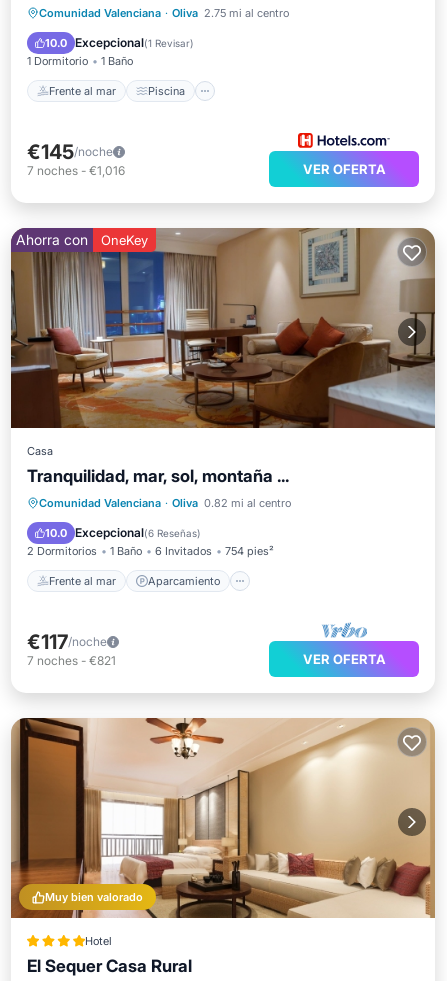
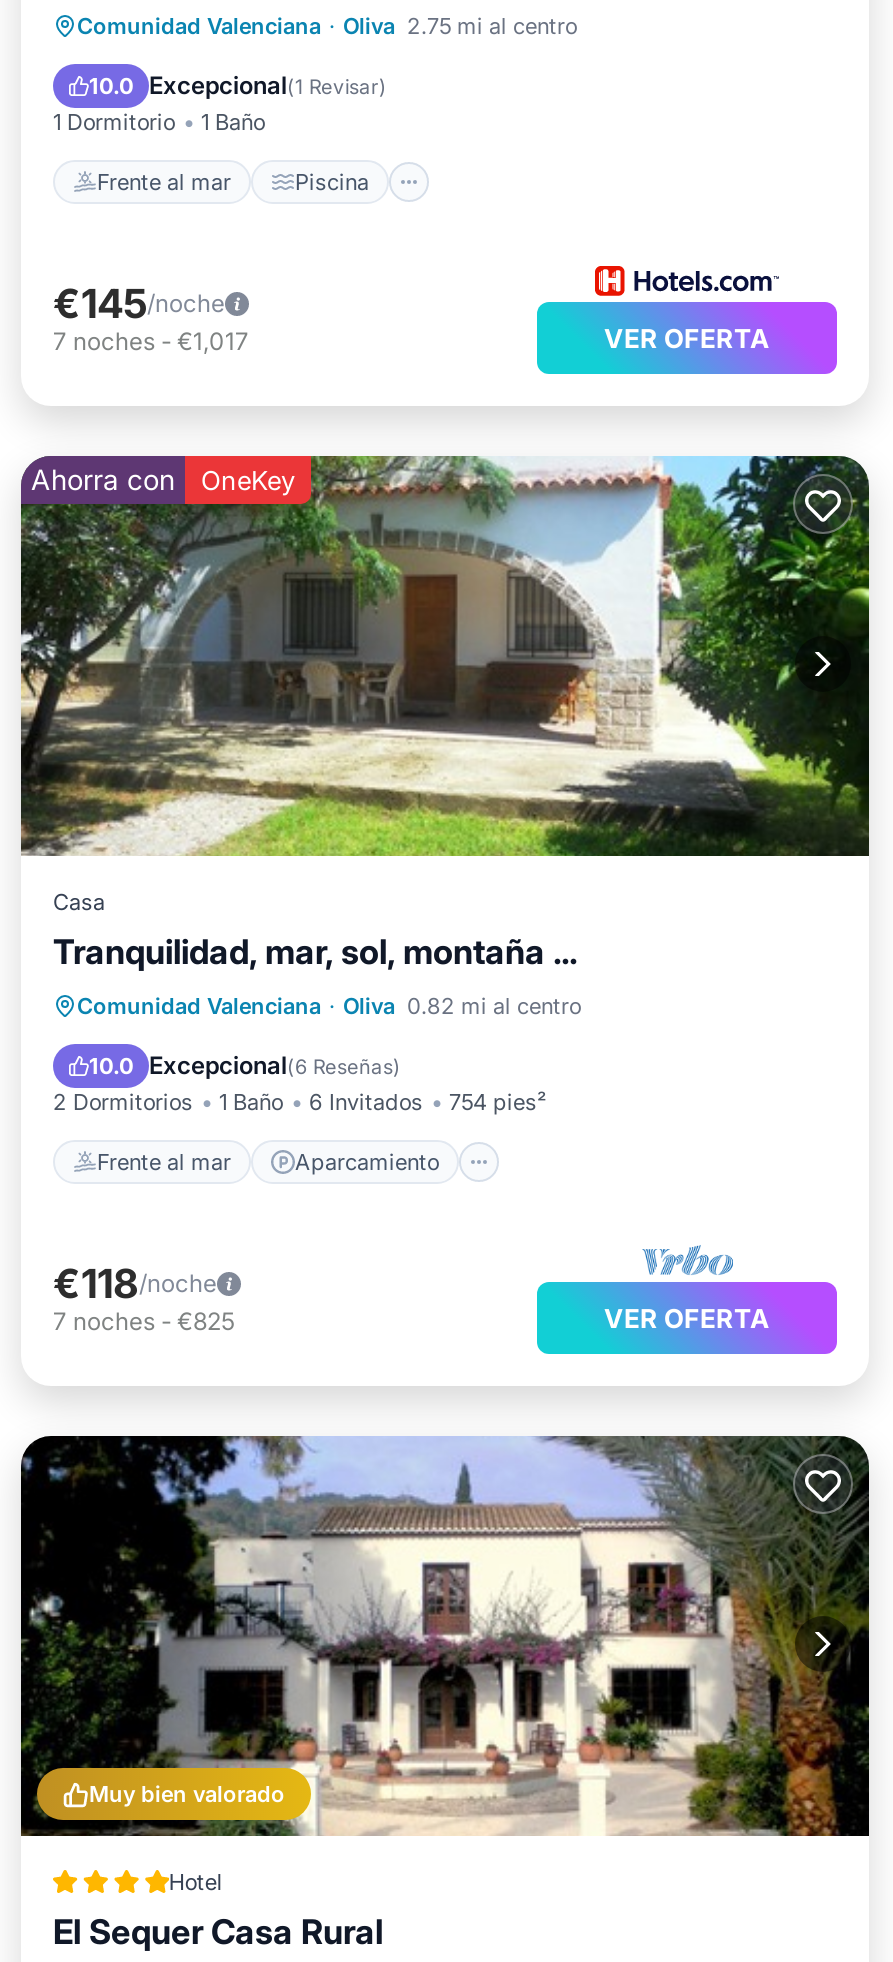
[27,163,125,178] 7 noches - €1,016 -> [53,326,249,356] 7 noches - €1,017
[10,227,436,429] [image] -> [21,454,871,858] [image]
[27,630,107,654] €117/noche -> [53,1260,217,1308] €118/noche
[27,653,116,668] 7 noches - €821 -> [53,1306,235,1336] 7 noches - €825
[10,717,436,919] [image] -> [19,1434,871,1838] [image]

